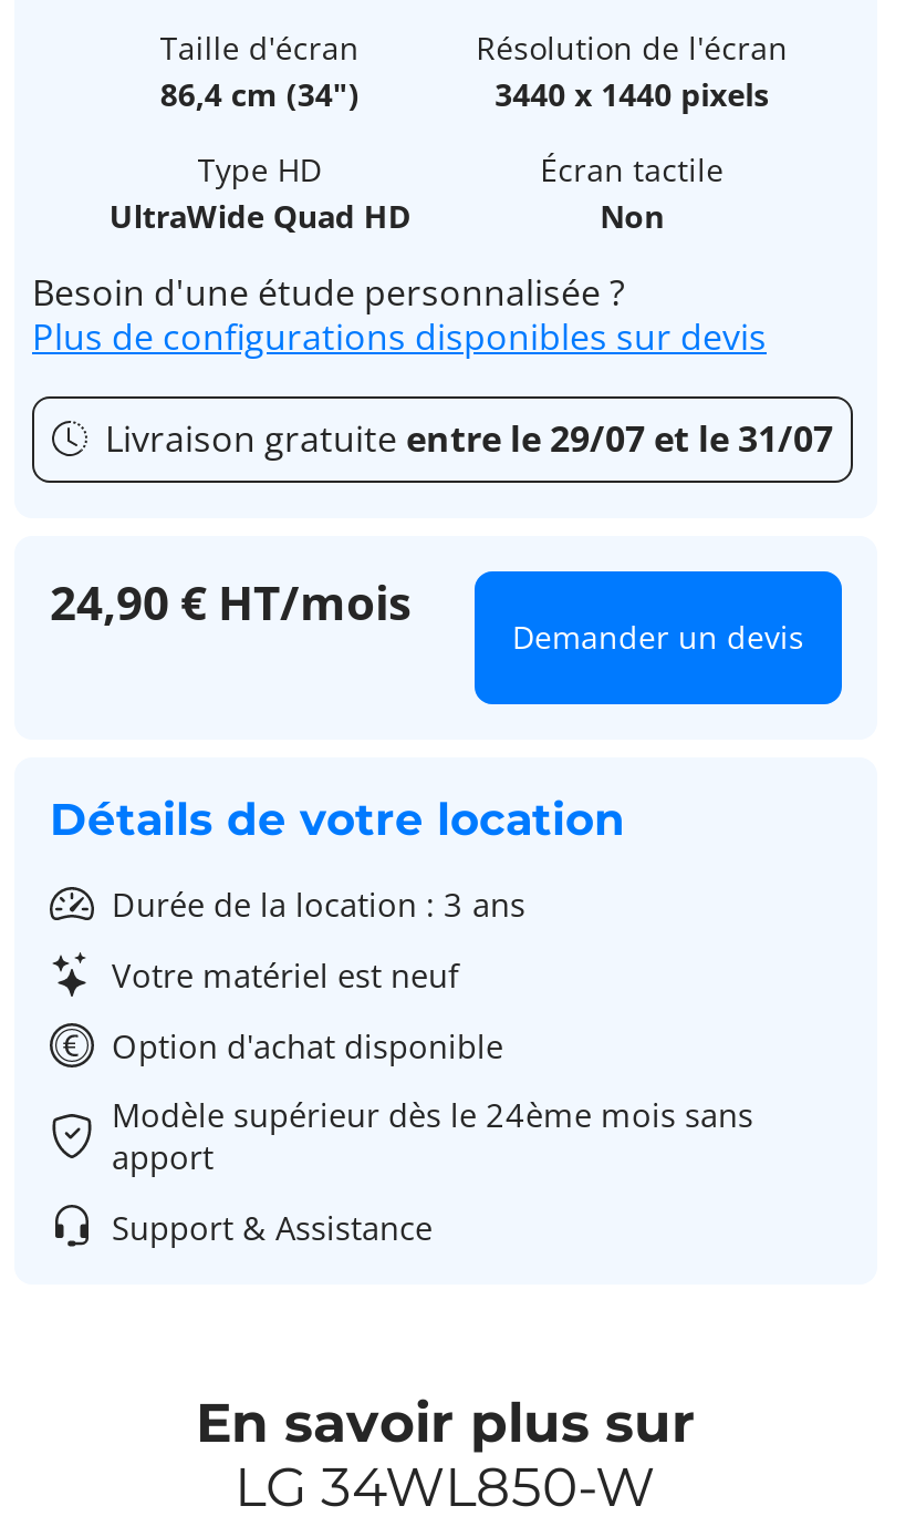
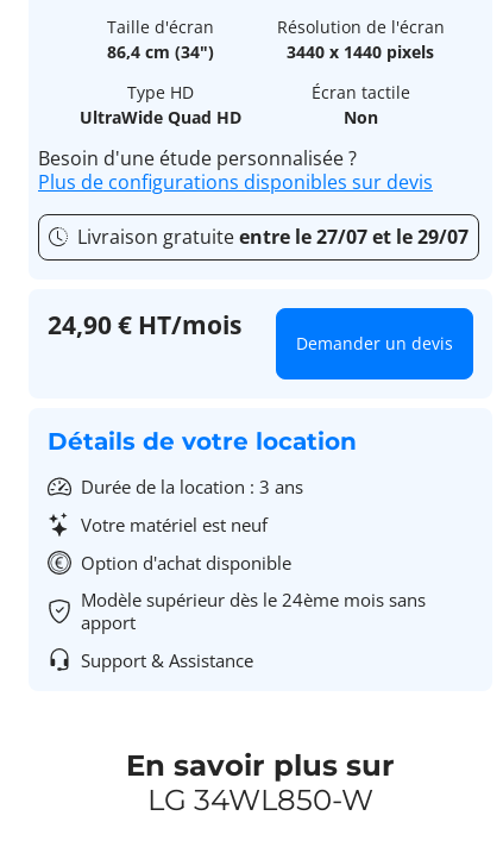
[105,415,833,464] Livraison gratuite entre le 29/07 et le 31/07 -> [77,224,469,250] Livraison gratuite entre le 27/07 et le 29/07

